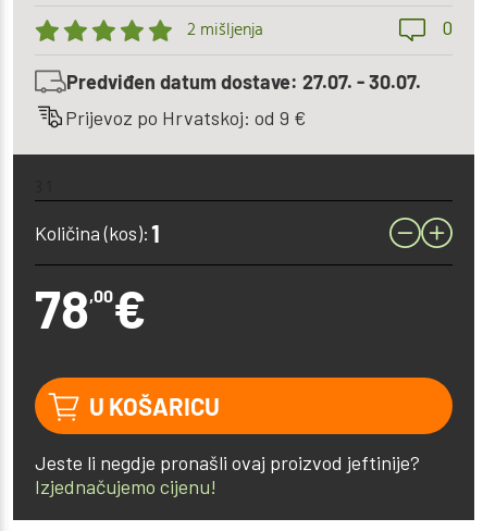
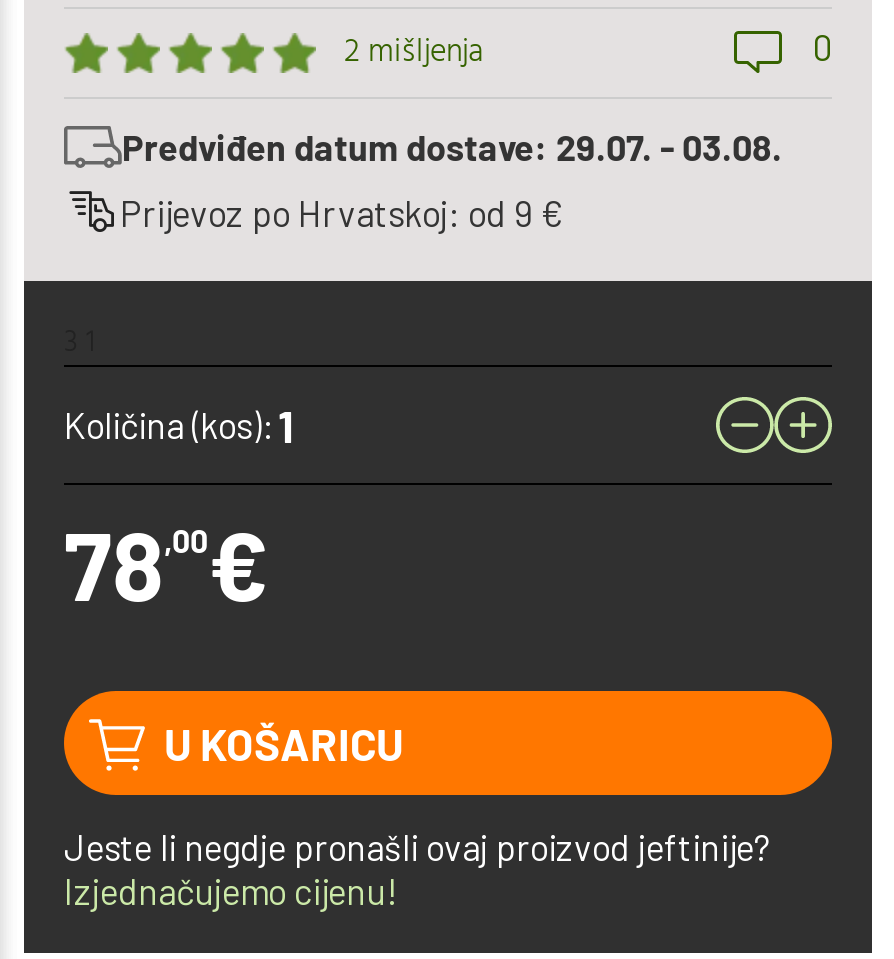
[66,70,421,94] Predviđen datum dostave: 27.07. - 30.07. -> [122,126,782,170] Predviđen datum dostave: 29.07. - 03.08.

